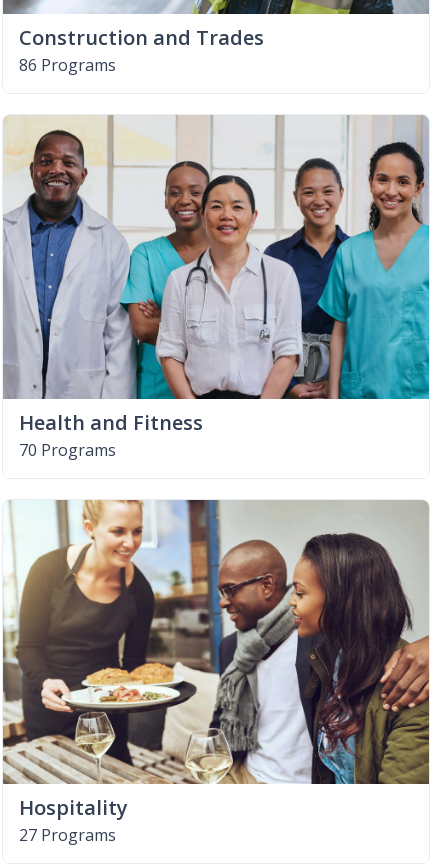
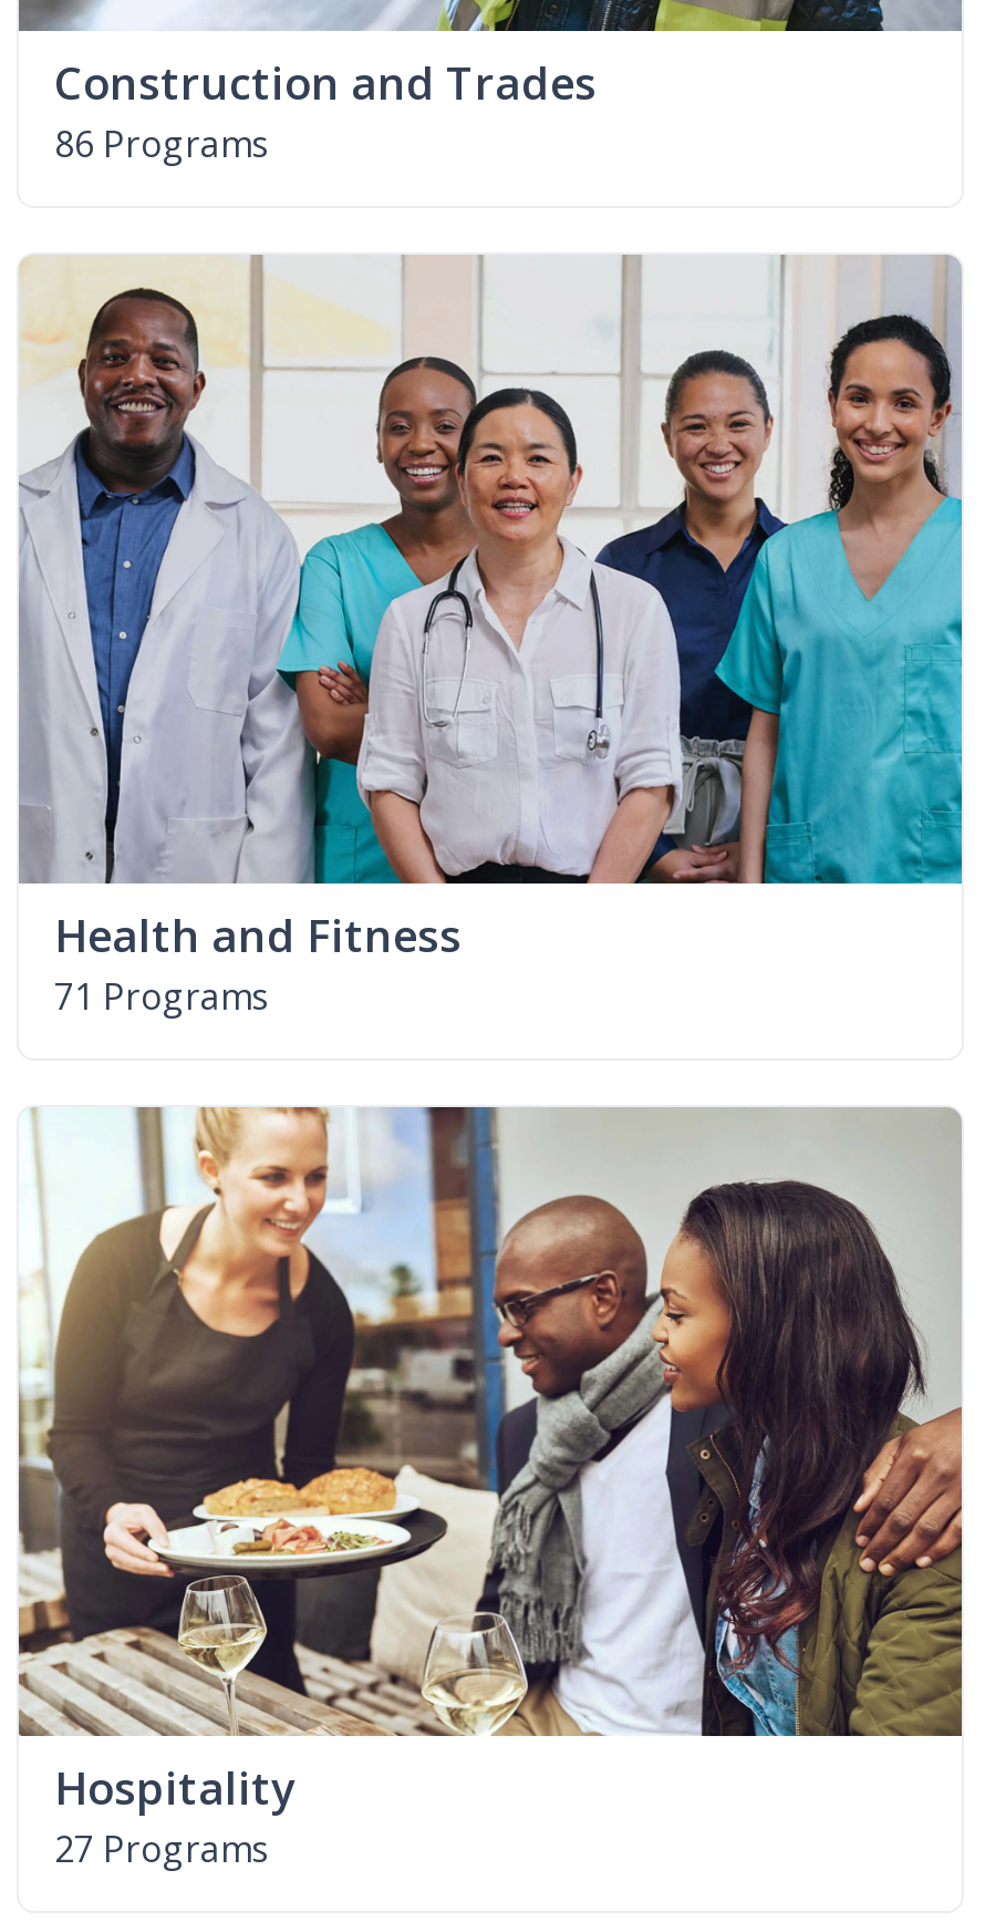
[19,439,116,461] 70 Programs -> [54,973,269,1021] 71 Programs

